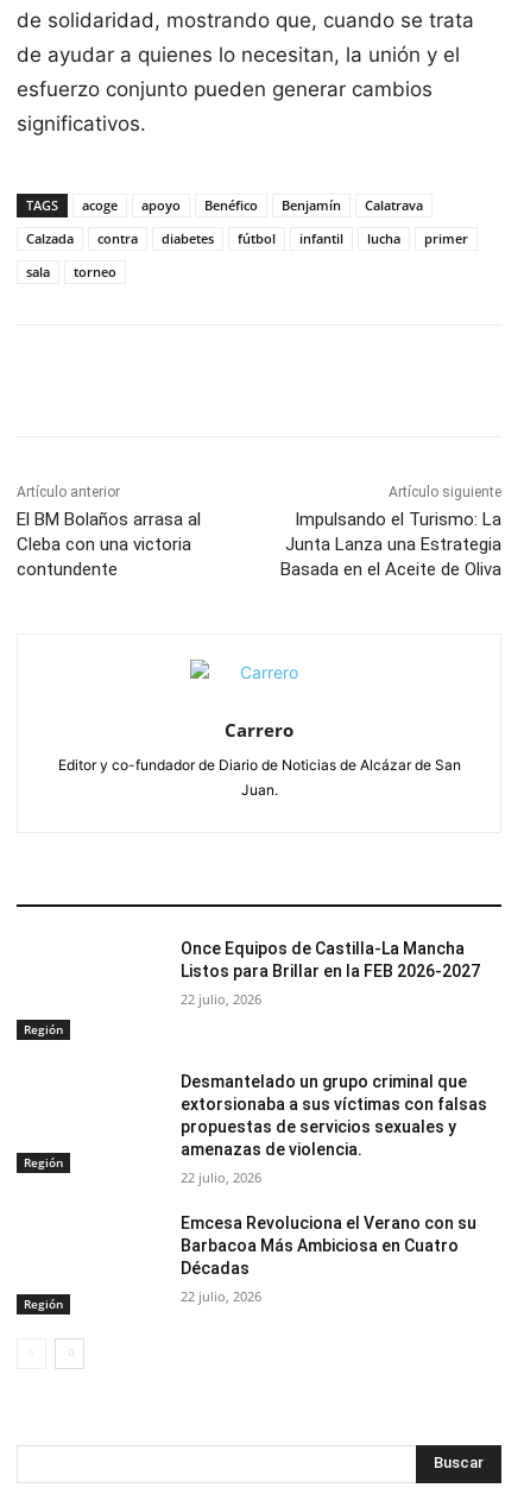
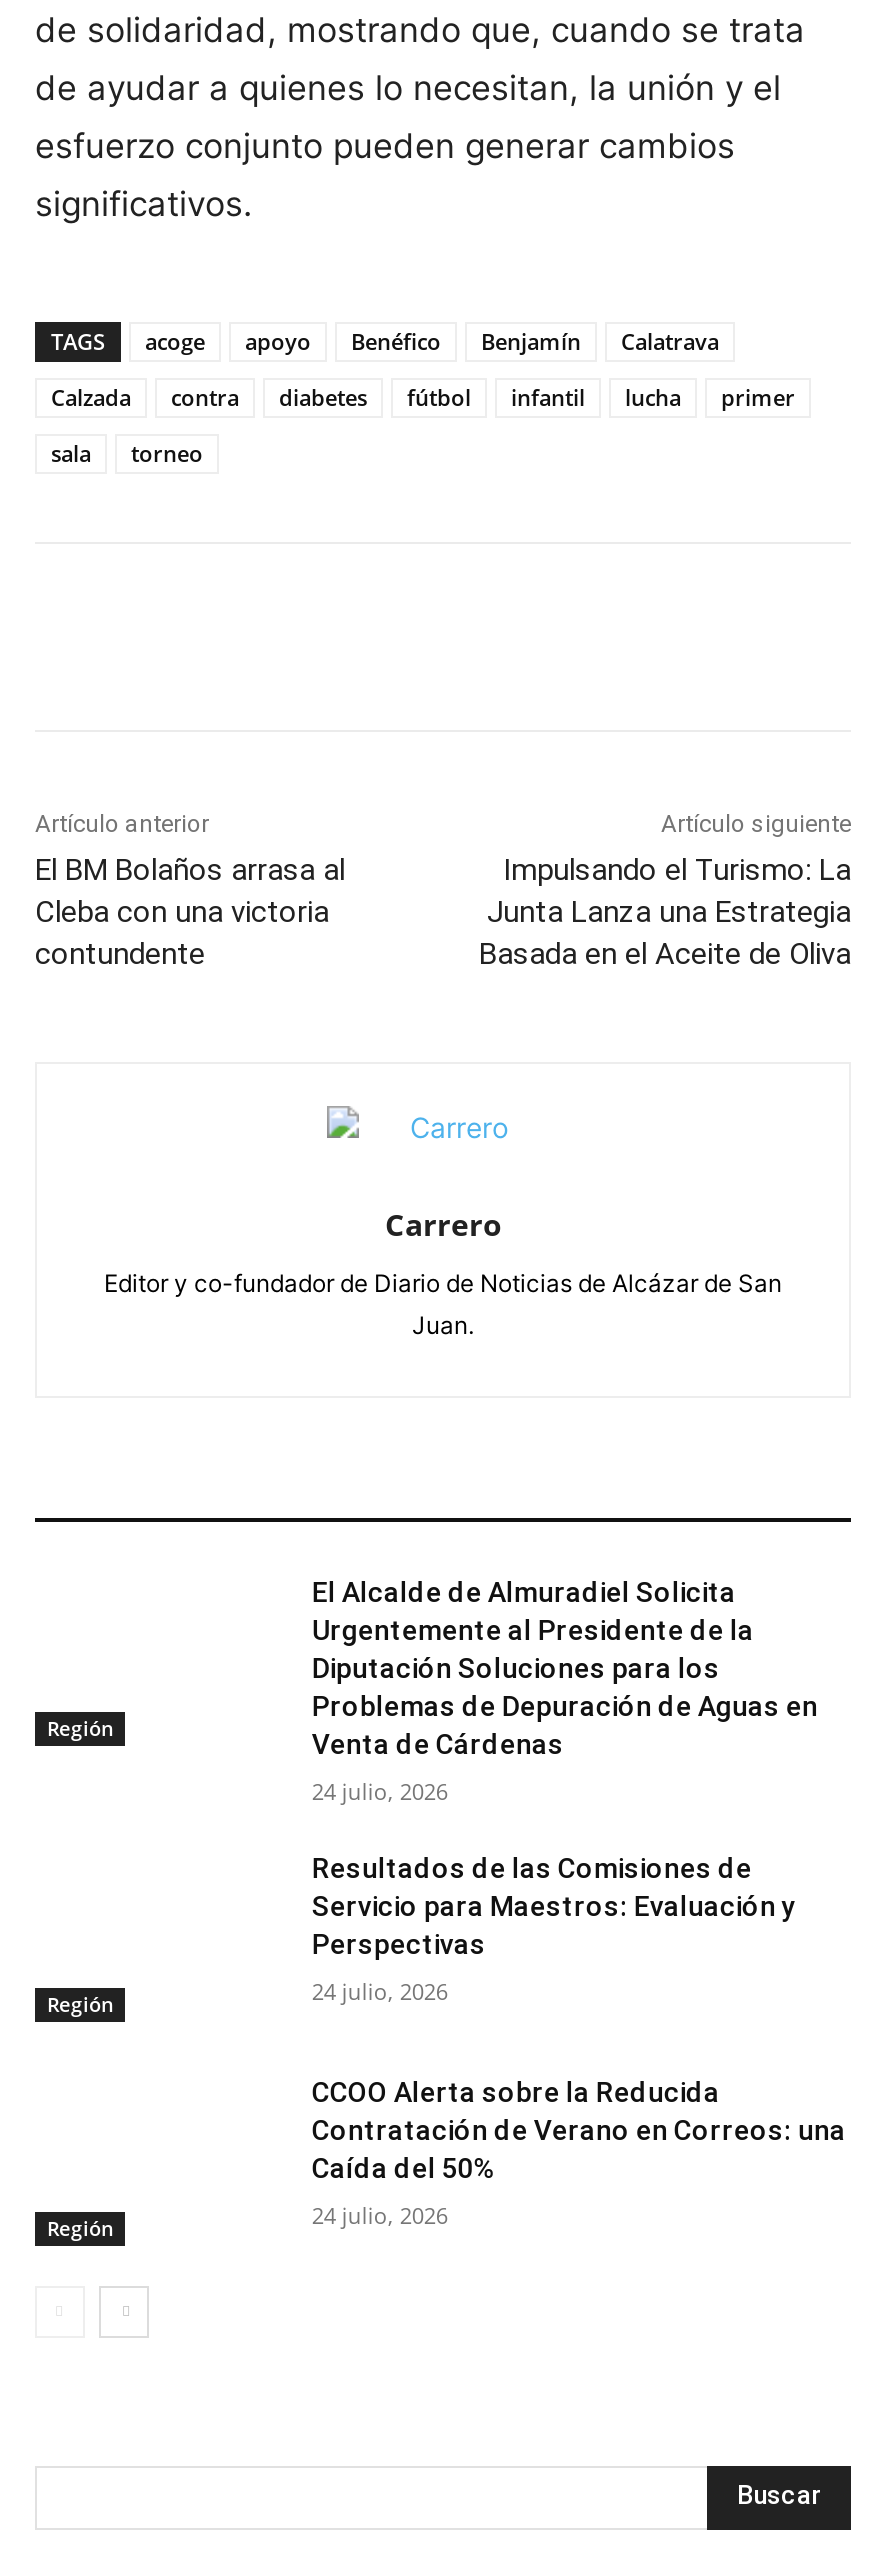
[181,939,481,981] Once Equipos de Castilla-La Mancha | Listos para Brillar en la FEB 2026-2027 -> [312,1577,818,1761] El Alcalde de Almuradiel Solicita | Urgentemente al Presidente de la | Diputación Soluciones para los | Problemas de Depuración de Aguas en | Venta de Cárdenas
[181,990,262,1008] 22 julio, 2026 -> [312,1777,448,1807] 24 julio, 2026
[181,1072,488,1159] Desmantelado un grupo criminal que | extorsionaba a sus víctimas con falsas | propuestas de servicios sexuales y | amenazas de violencia. -> [312,1853,796,1961] Resultados de las Comisiones de | Servicio para Maestros: Evaluación y | Perspectivas
[181,1168,262,1186] 22 julio, 2026 -> [312,1977,448,2007] 24 julio, 2026
[181,1213,477,1278] Emcesa Revoluciona el Verano con su | Barbacoa Más Ambiciosa en Cuatro | Décadas -> [312,2076,846,2184] CCOO Alerta sobre la Reducida | Contratación de Verano en Correos: una | Caída del 50%
[181,1287,262,1305] 22 julio, 2026 -> [312,2200,448,2230] 24 julio, 2026

